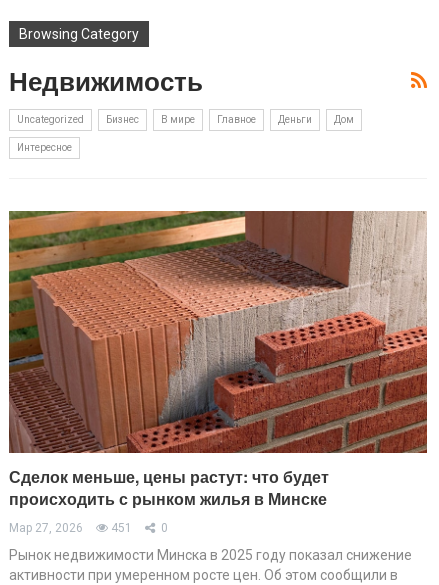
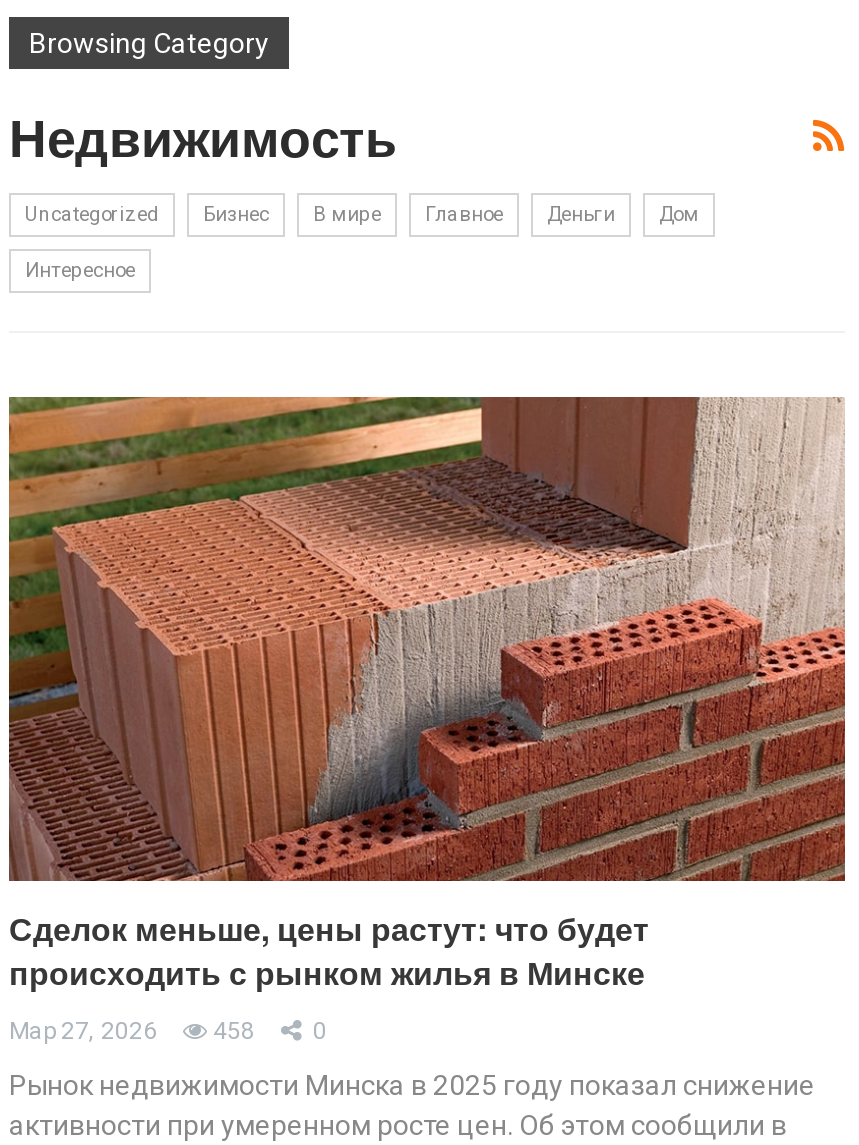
[9,521,168,535] Мар 27, 2026 451 0 -> [9,1017,327,1045] Мар 27, 2026 458 0

